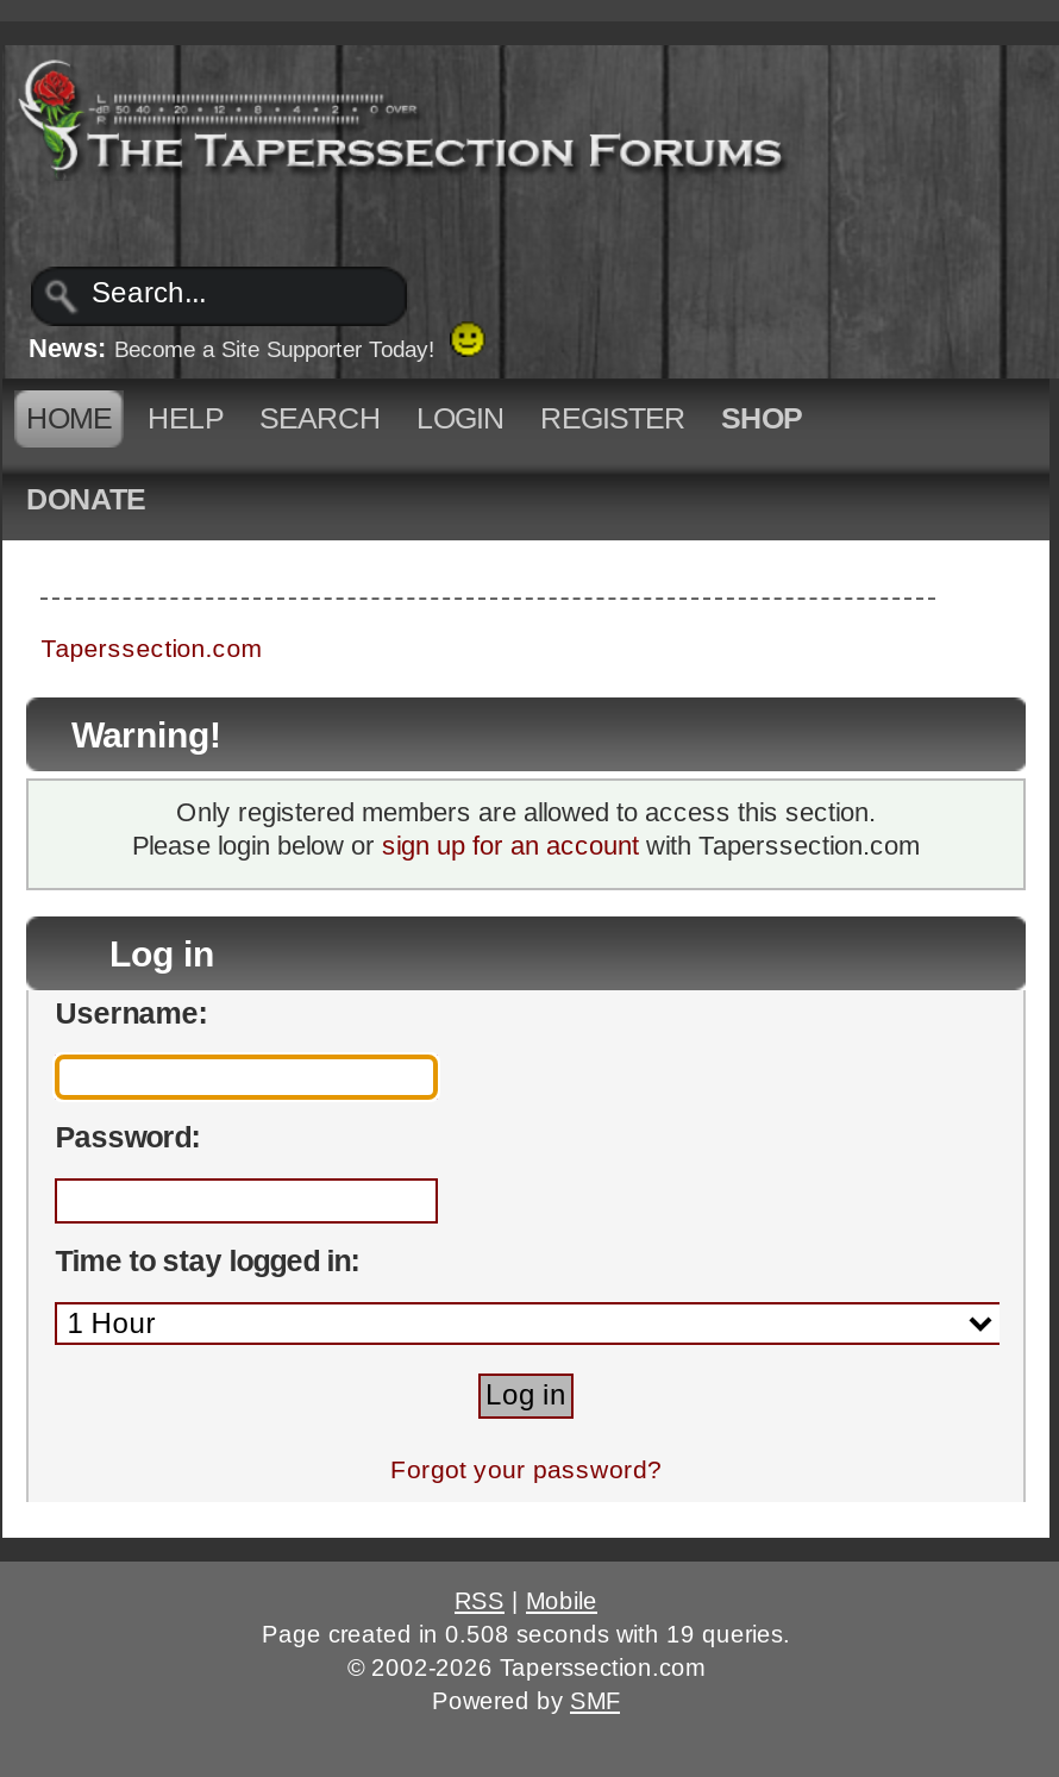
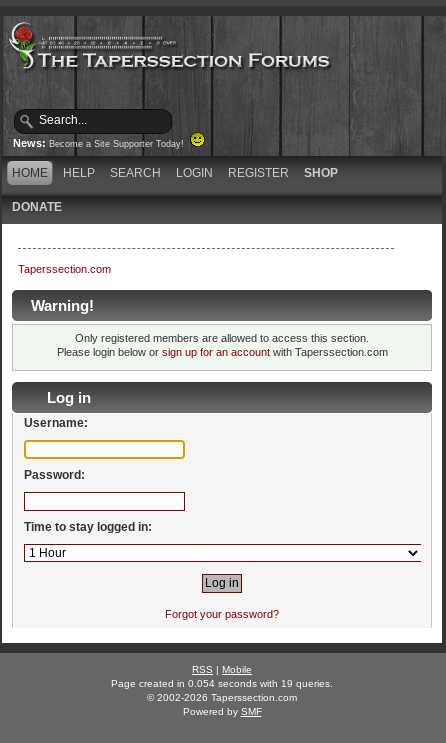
[262,1621,790,1647] Page created in 0.508 seconds with 19 queries. -> [111,678,333,689] Page created in 0.054 seconds with 19 queries.

